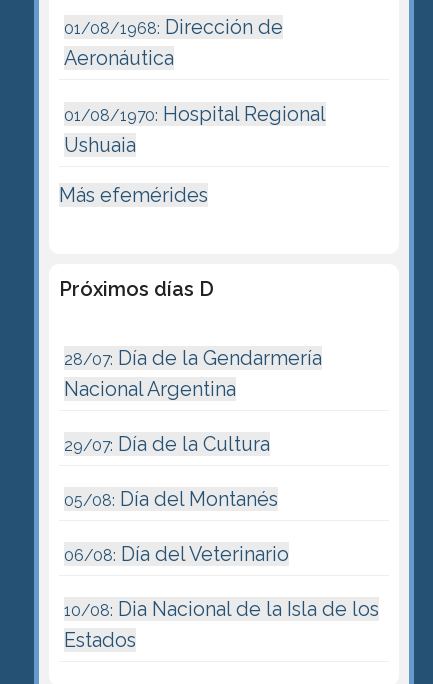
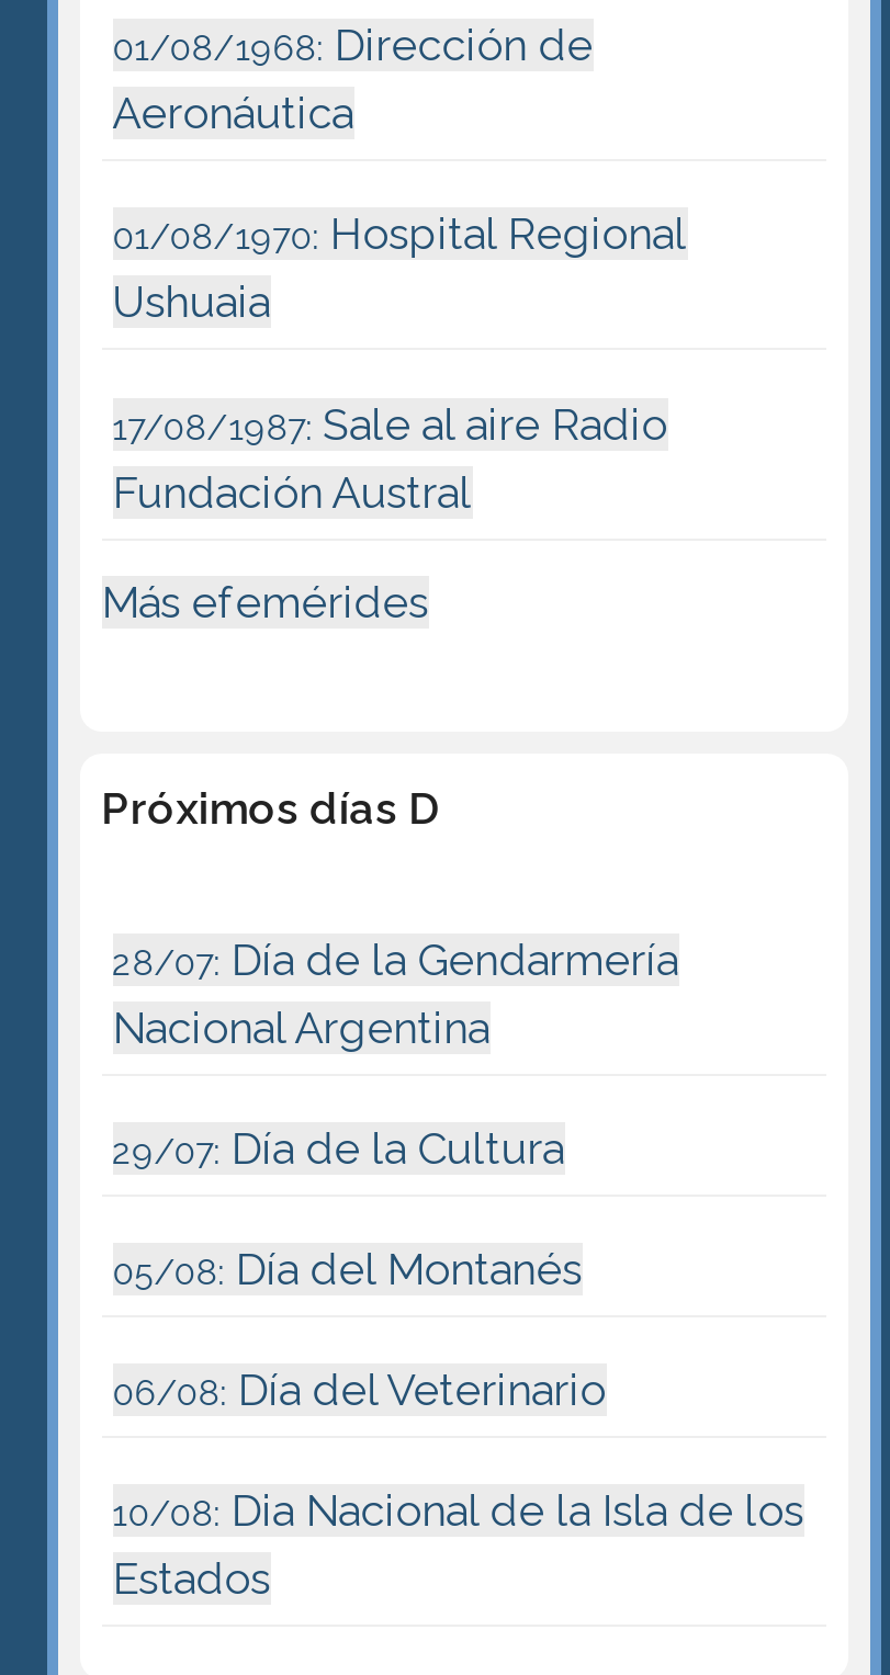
none -> [112,398,667,518] 17/08/1987: Sale al aire Radio | Fundación Austral

